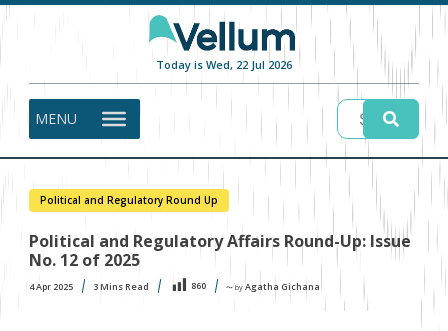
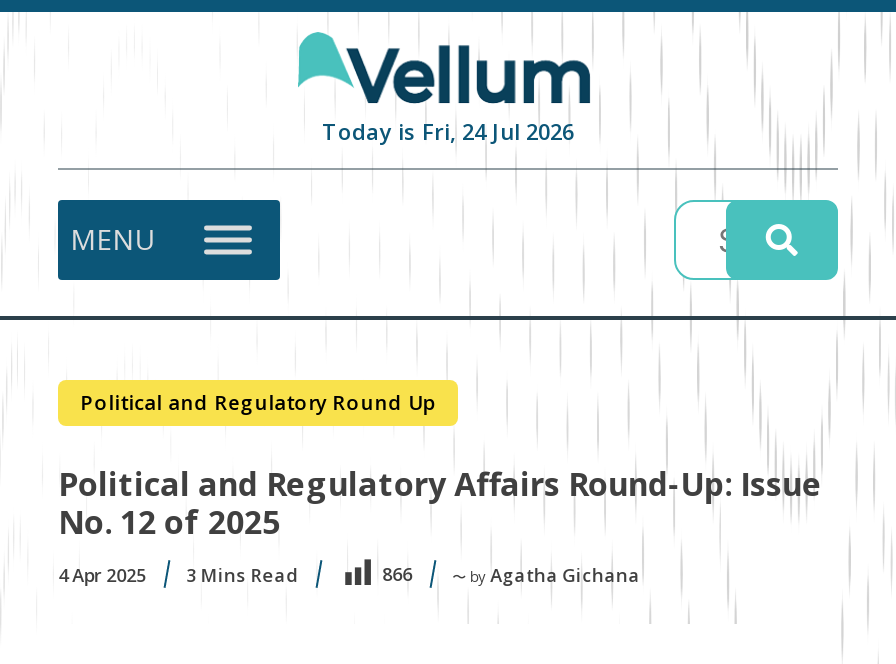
[156,57,292,72] Today is Wed, 22 Jul 2026 -> [322,116,574,146] Today is Fri, 24 Jul 2026
[191,279,320,293] 860 〜 by Agatha Gichana -> [382,561,640,588] 866 〜 by Agatha Gichana

